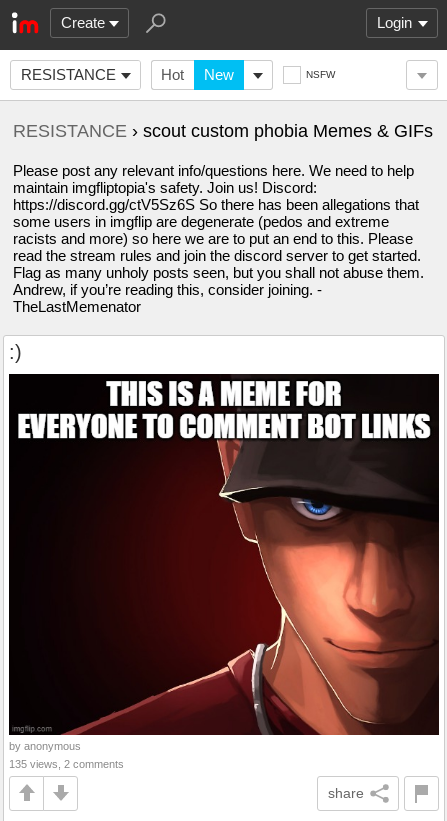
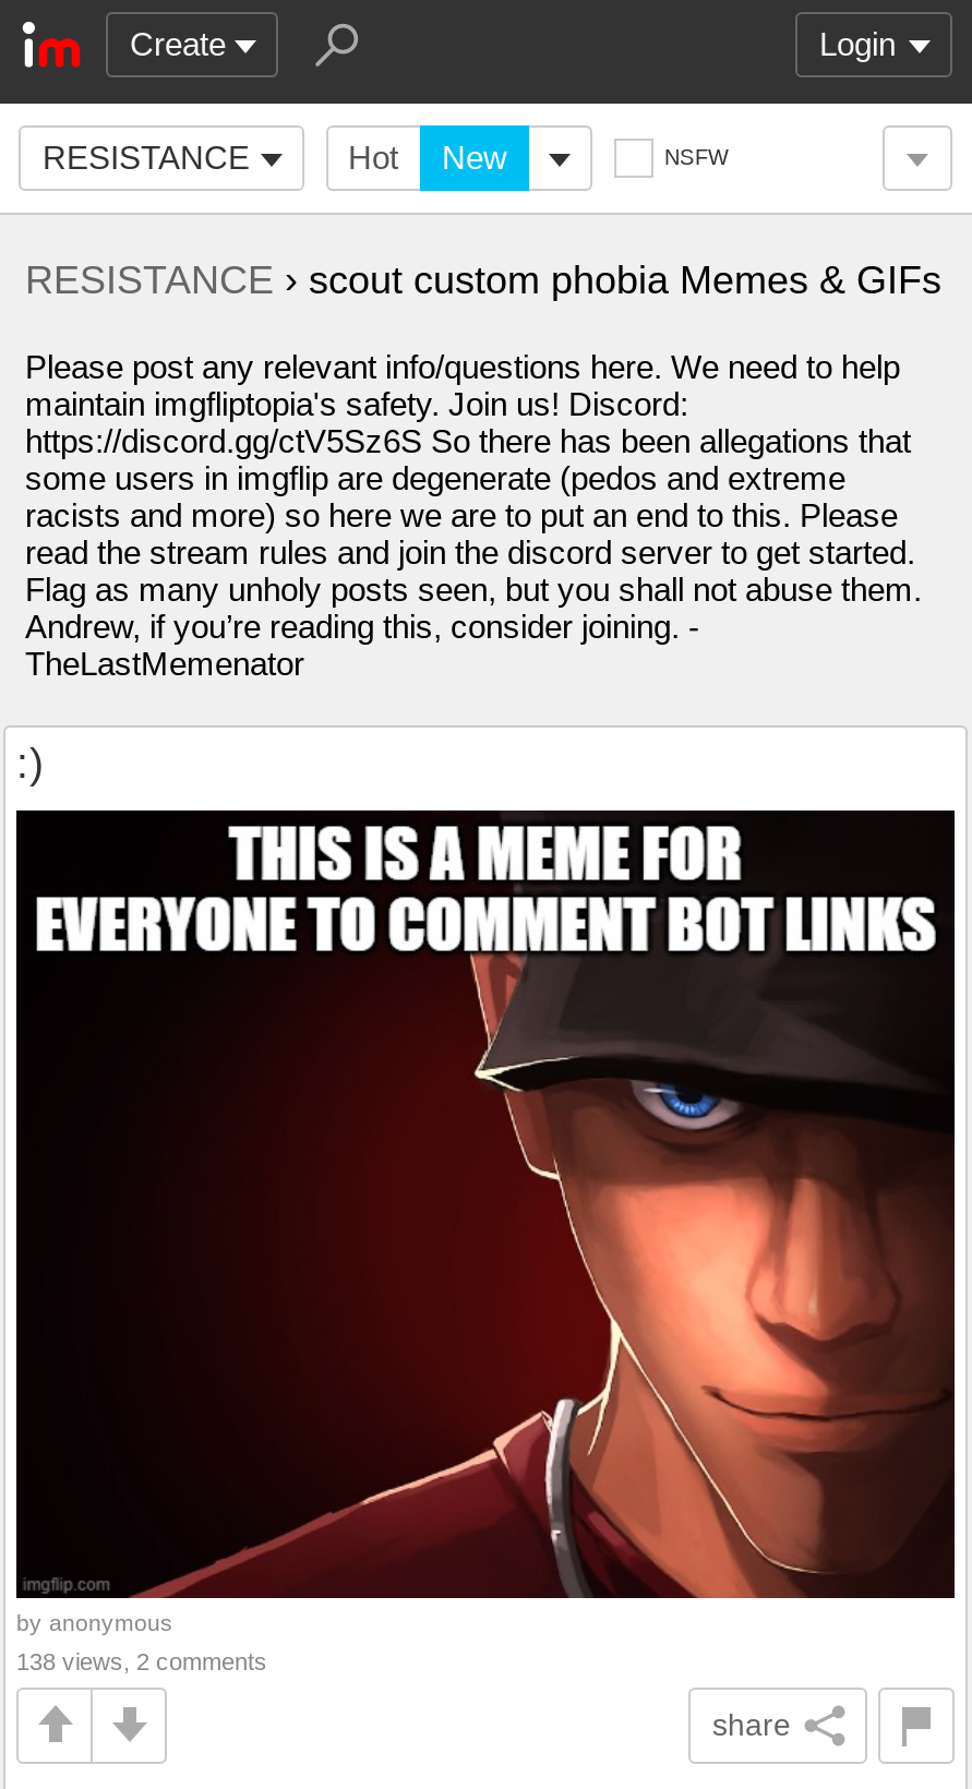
[9,758,124,770] 135 views, 2 comments -> [16,1647,267,1674] 138 views, 2 comments

